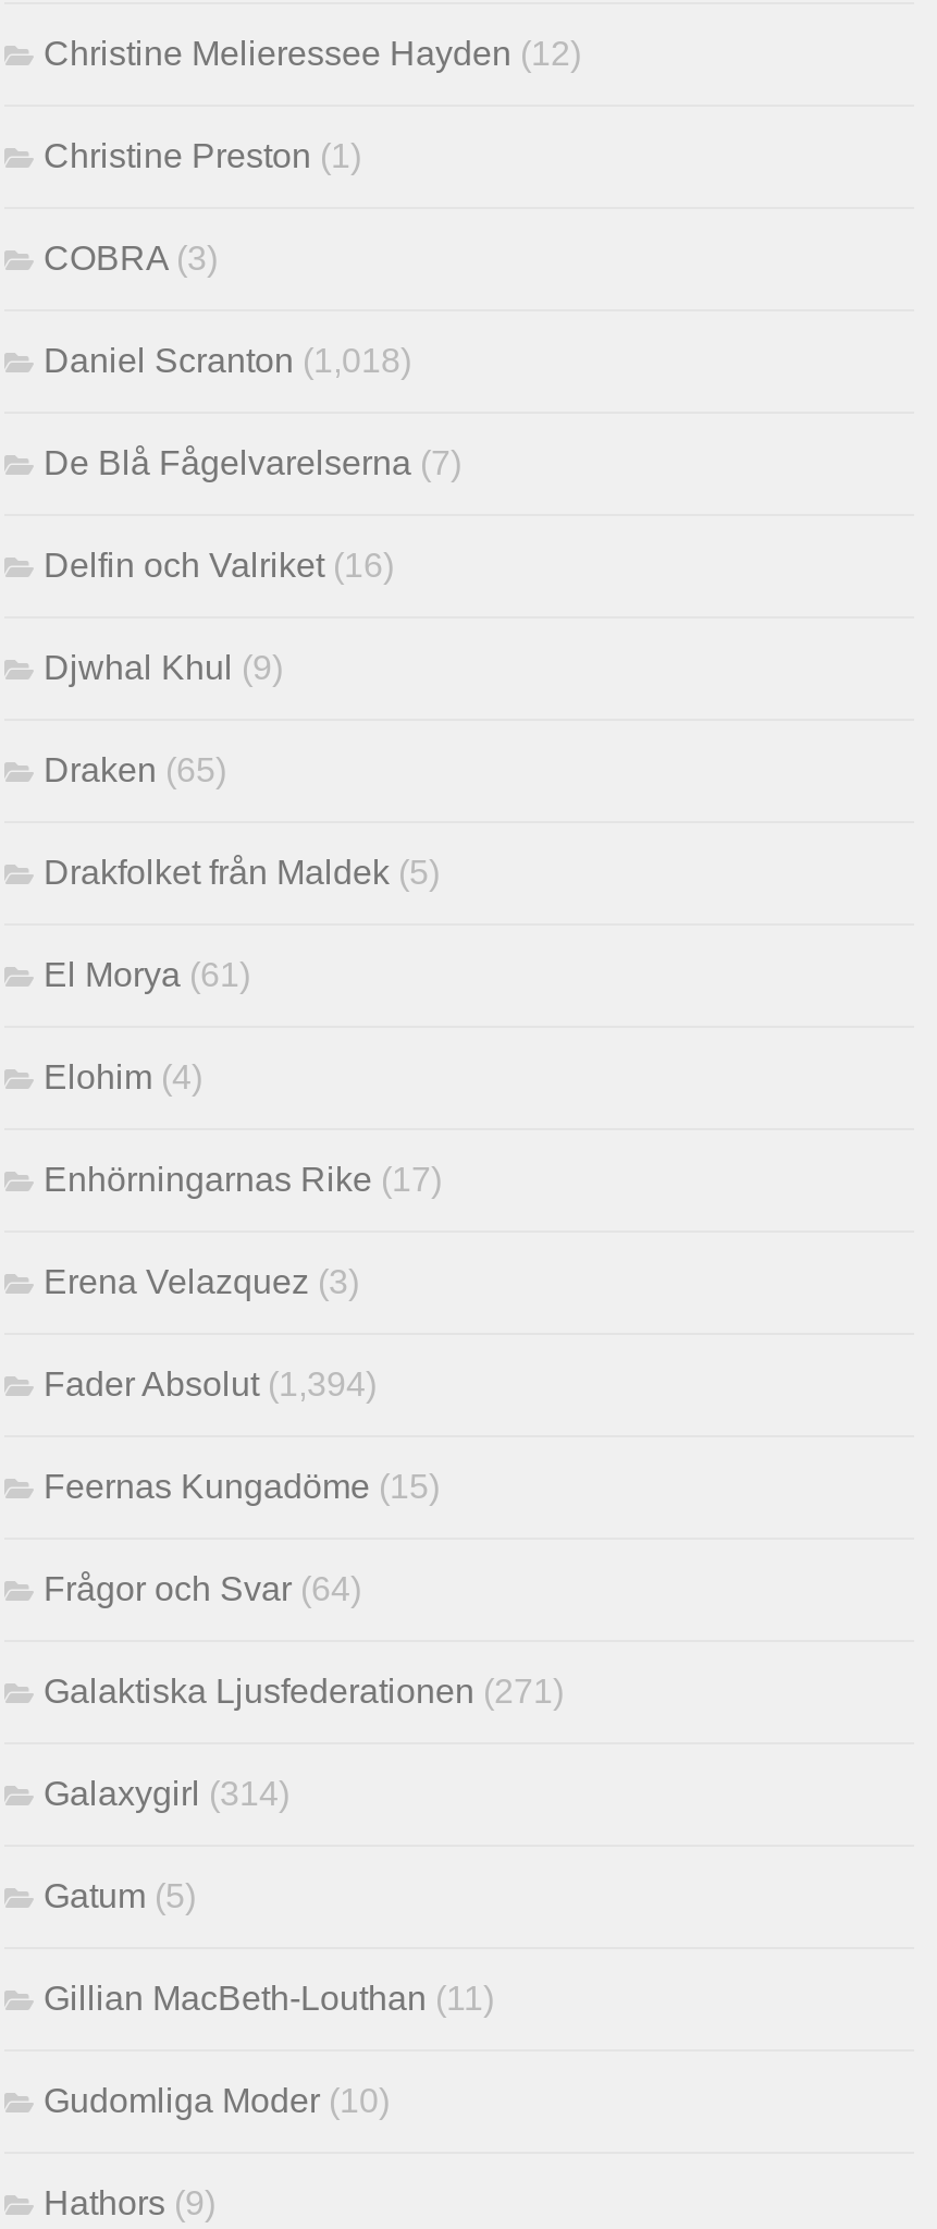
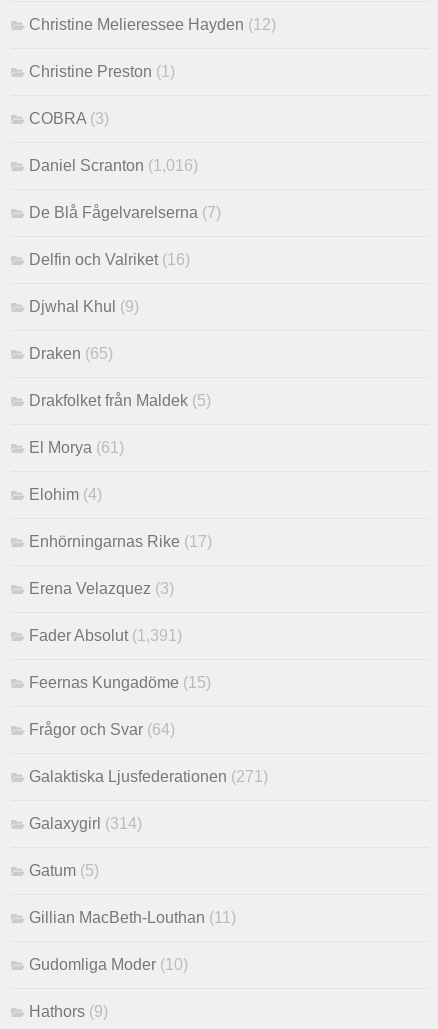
[44,341,411,378] Daniel Scranton (1,018) -> [29,156,198,173] Daniel Scranton (1,016)
[44,1364,377,1401] Fader Absolut (1,394) -> [29,626,182,643] Fader Absolut (1,391)

